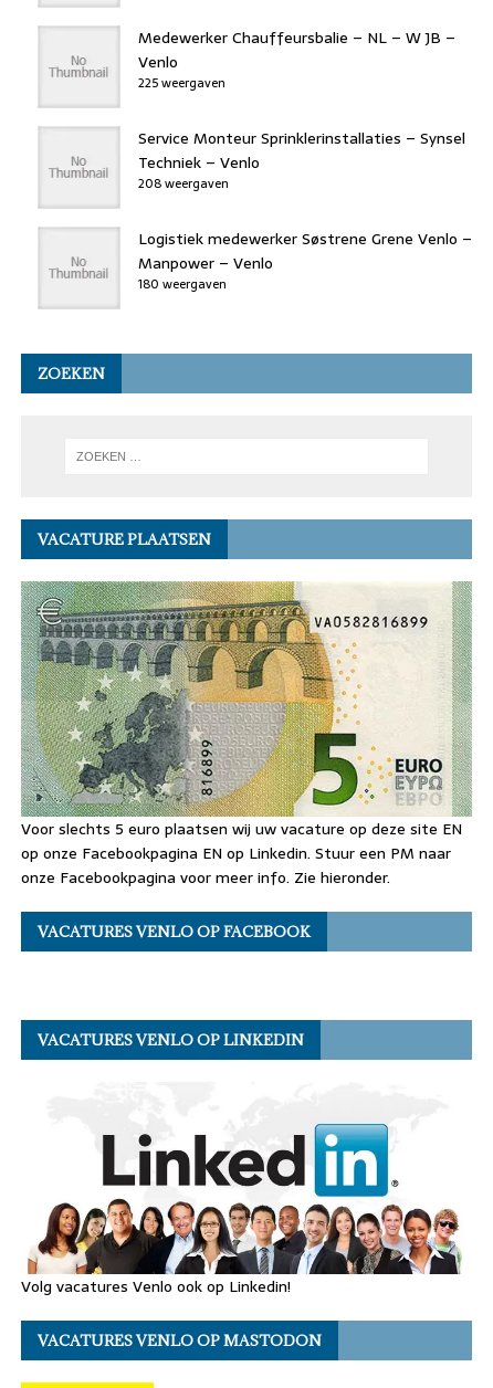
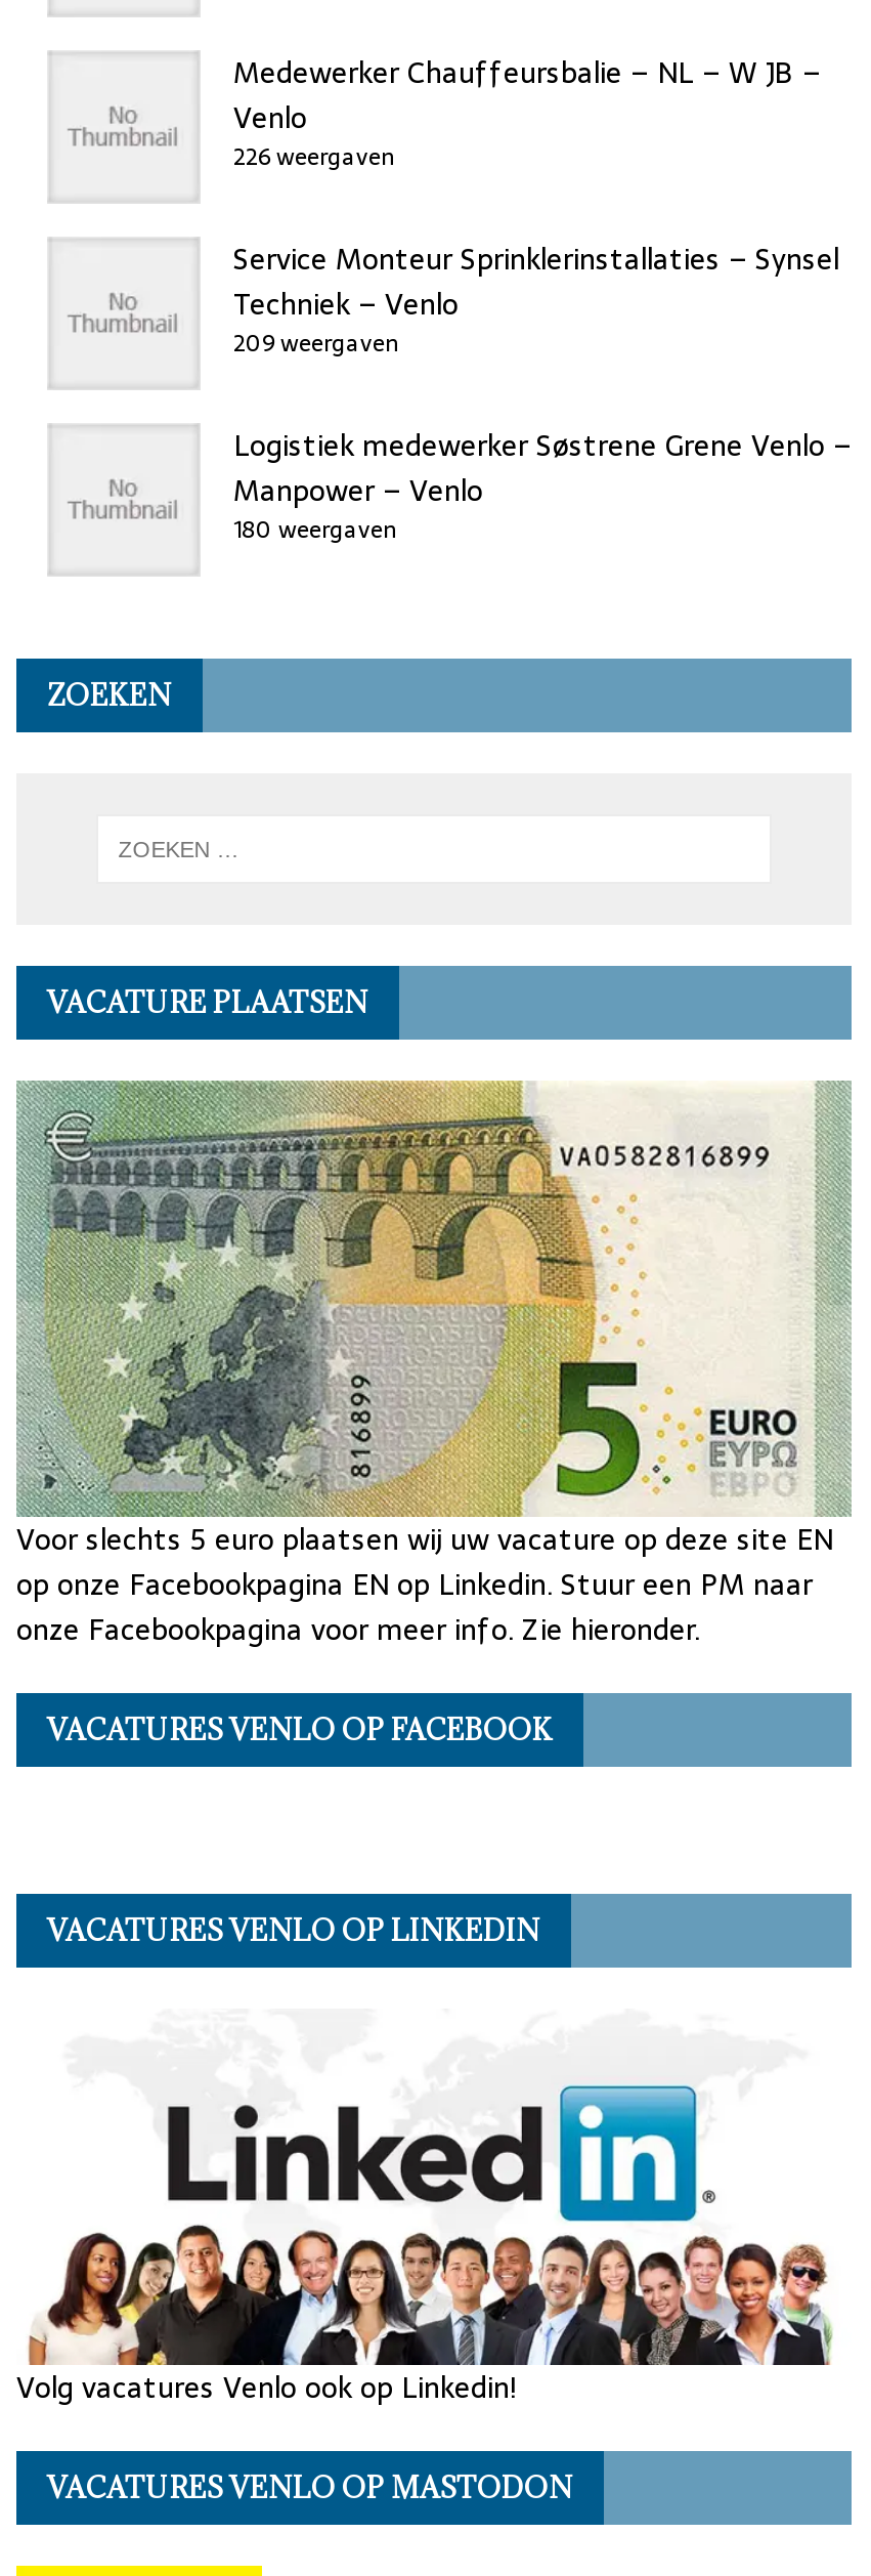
[138,72,225,92] 225 weergaven -> [233,137,395,174] 226 weergaven
[138,173,229,193] 208 weergaven -> [233,324,399,361] 209 weergaven

